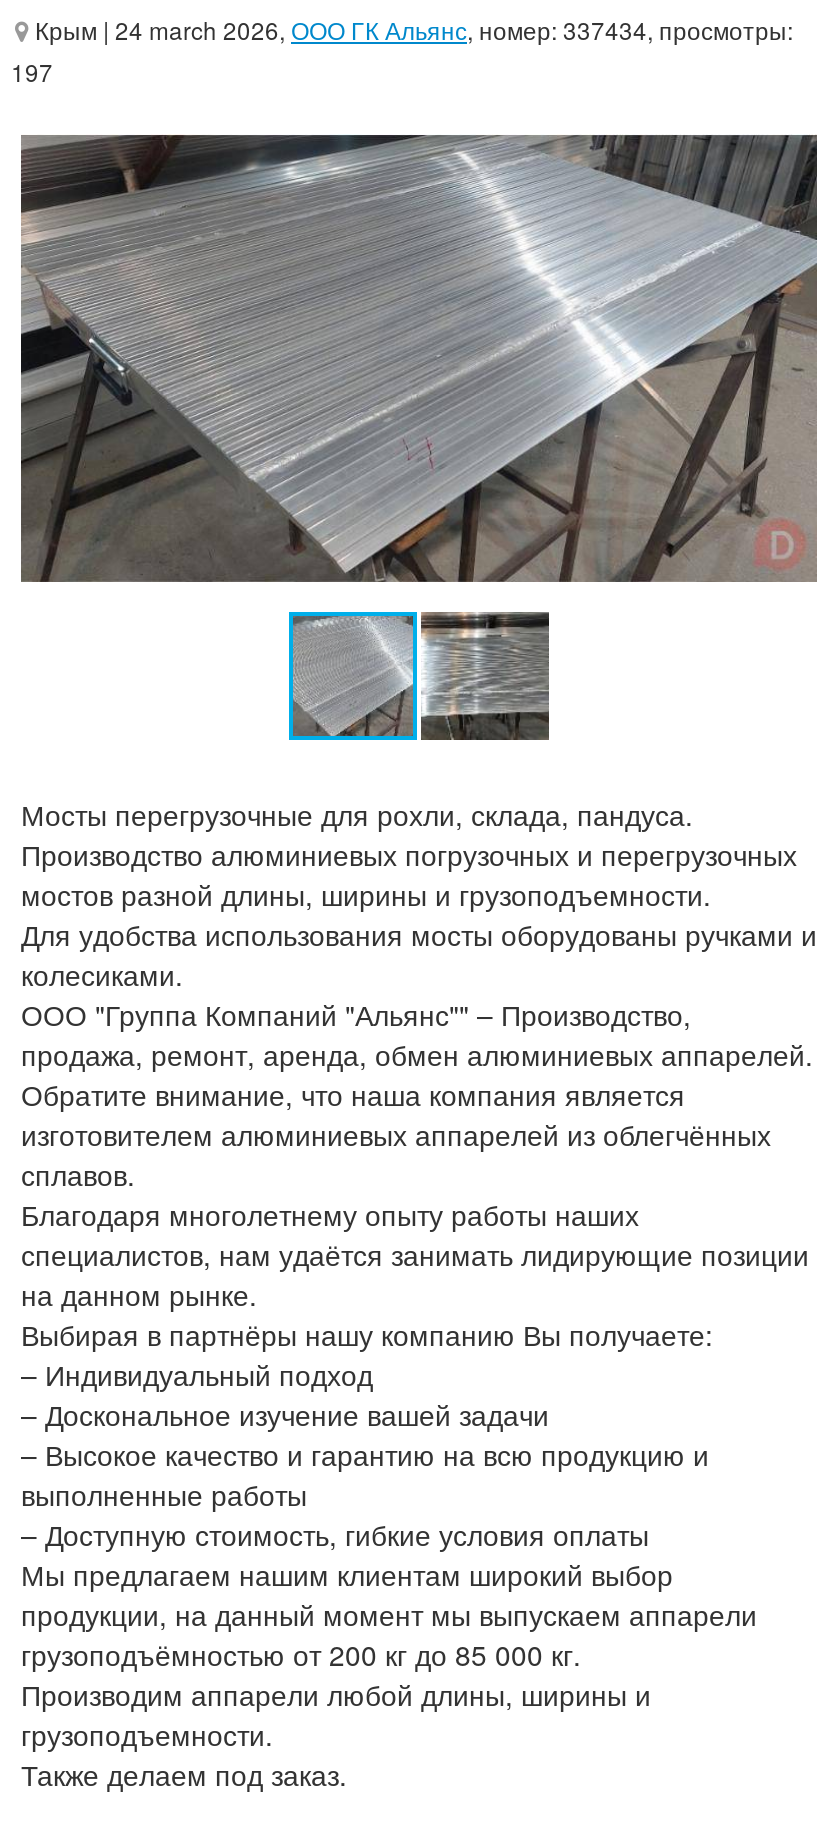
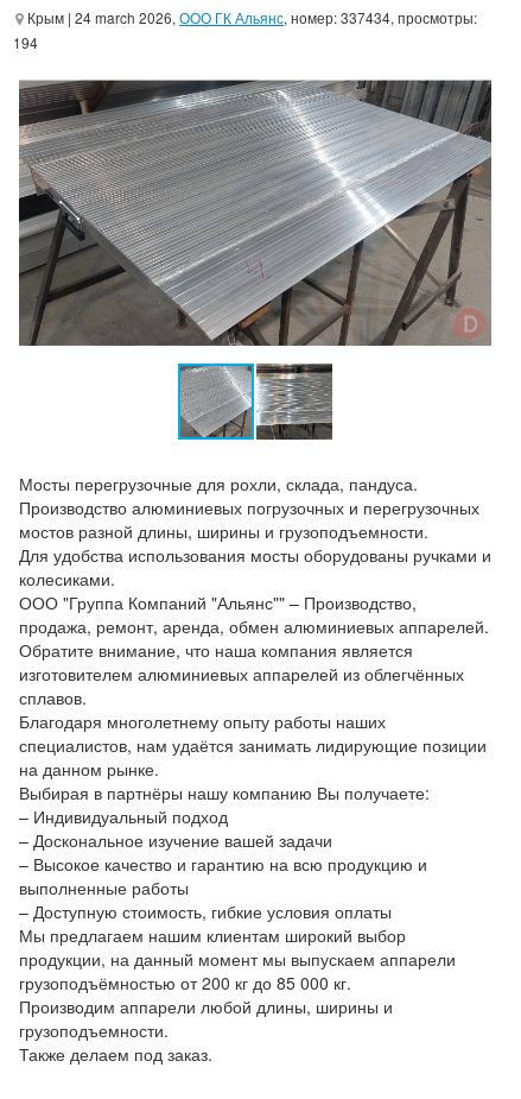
[11,54,53,88] 197 -> [13,32,38,52] 194

